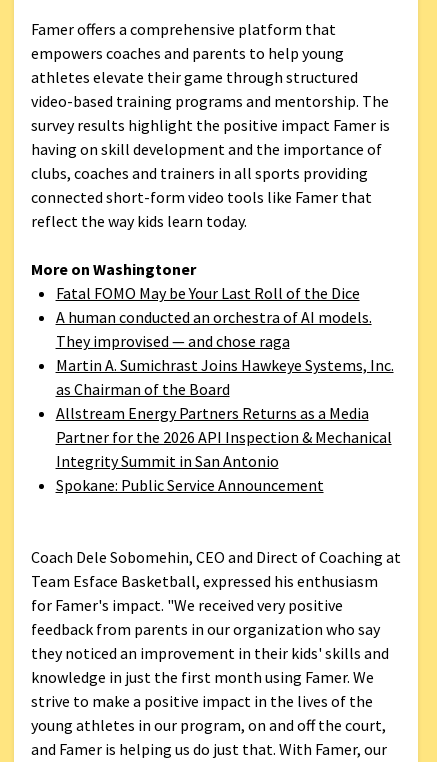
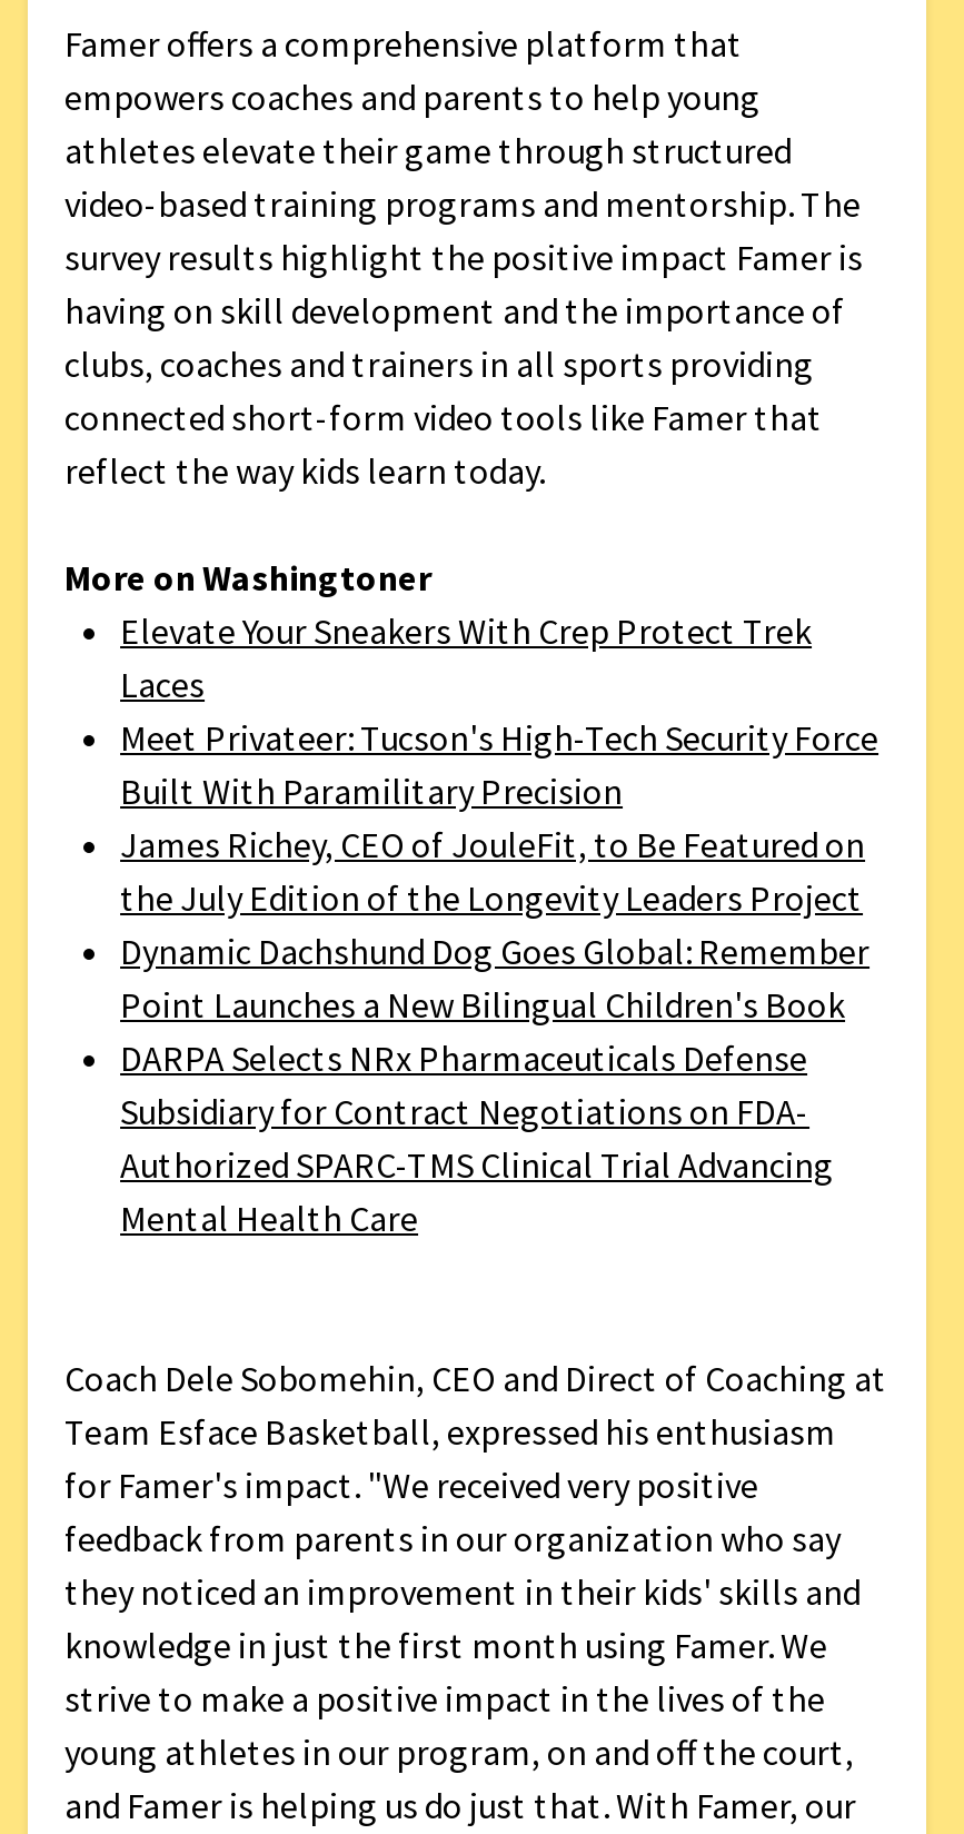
[55,283,393,495] Fatal FOMO May be Your Last Roll of the Dice | A human conducted an orchestra of AI models. | They improvised — and chose raga | Martin A. Sumichrast Joins Hawkeye Systems, Inc. | as Chairman of the Board | Allstream Energy Partners Returns as a Media | Partner for the 2026 API Inspection & Mechanical | Integrity Summit in San Antonio | Spokane: Public Service Announcement -> [120,609,878,1240] Elevate Your Sneakers With Crep Protect Trek | Laces | Meet Privateer: Tucson's High-Tech Security Force | Built With Paramilitary Precision | James Richey, CEO of JouleFit, to Be Featured on | the July Edition of the Longevity Leaders Project | Dynamic Dachshund Dog Goes Global: Remember | Point Launches a New Bilingual Children's Book | DARPA Selects NRx Pharmaceuticals Defense | Subsidiary for Contract Negotiations on FDA- | Authorized SPARC-TMS Clinical Trial Advancing | Mental Health Care

